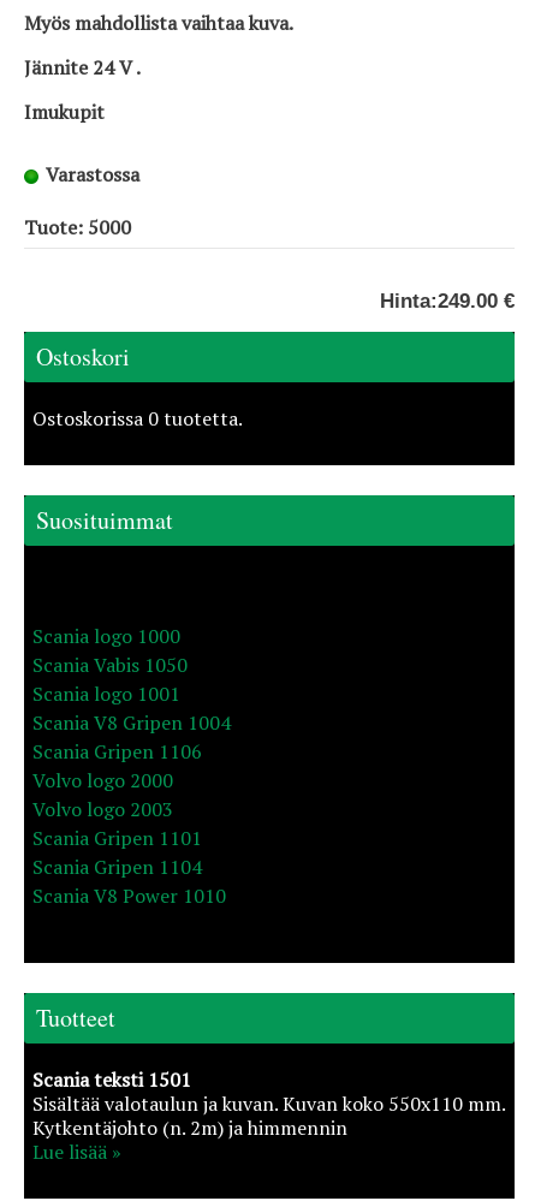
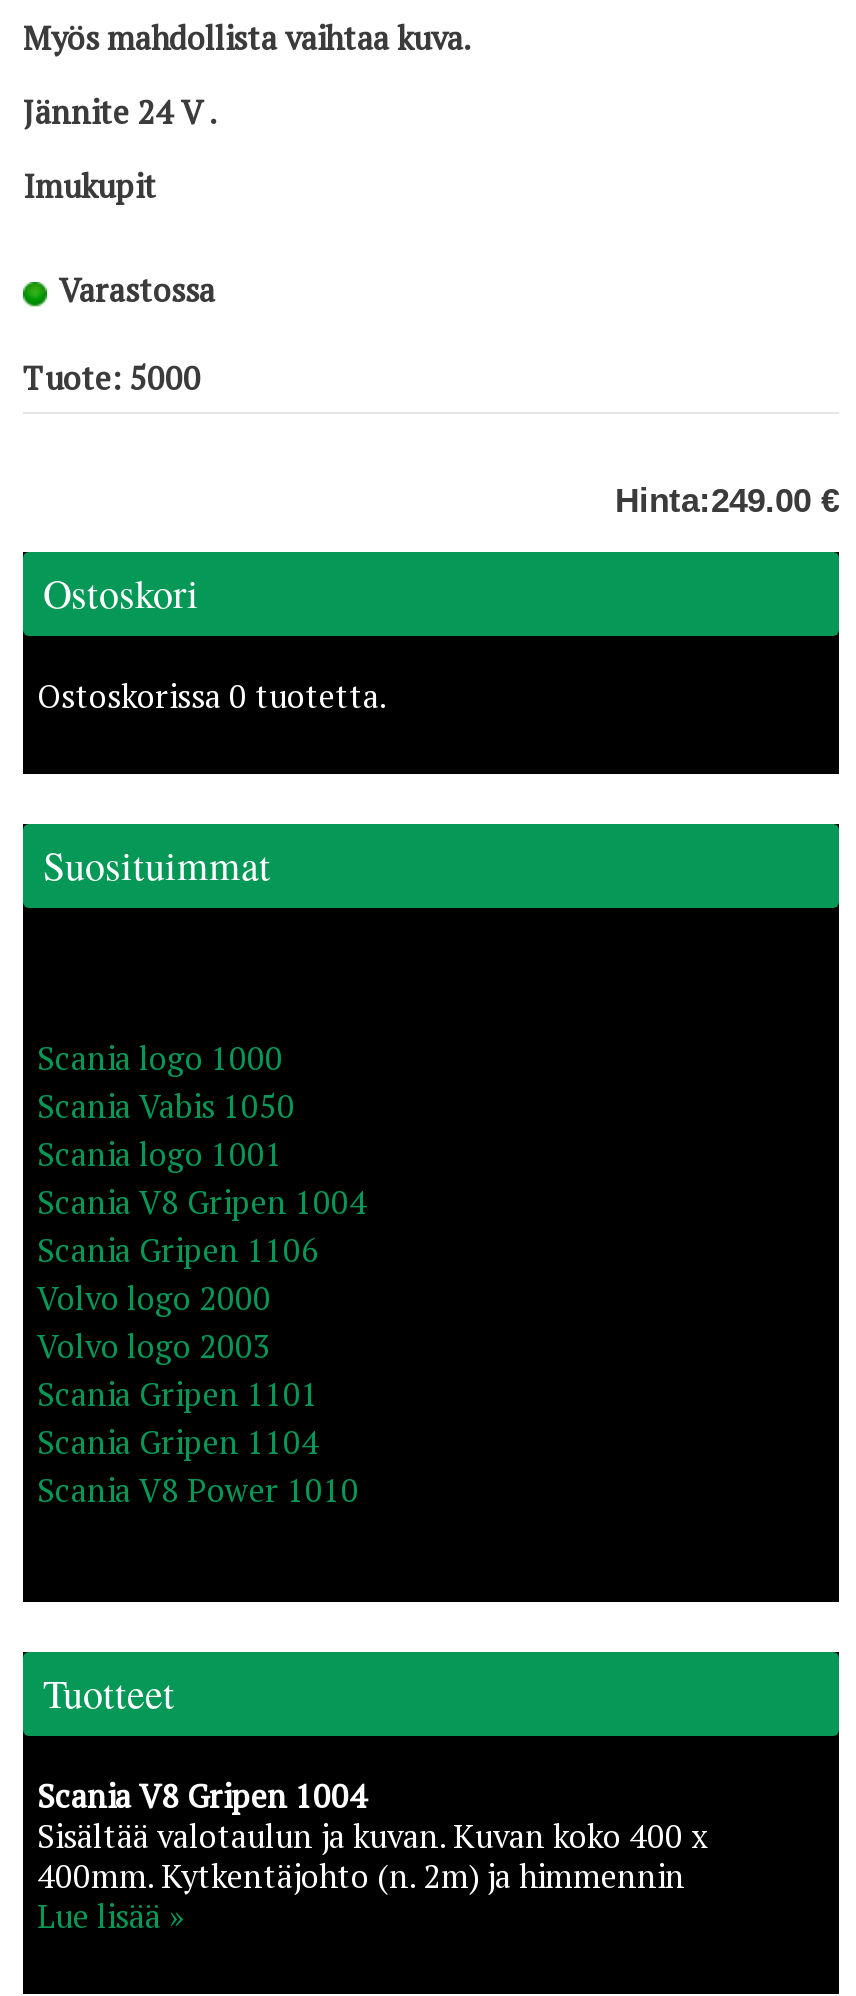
[32,1066,505,1141] Scania teksti 1501 | Sisältää valotaulun ja kuvan. Kuvan koko 550x110 mm. | Kytkentäjohto (n. 2m) ja himmennin -> [37,1774,707,1898] Scania V8 Gripen 1004 | Sisältää valotaulun ja kuvan. Kuvan koko 400 x | 400mm. Kytkentäjohto (n. 2m) ja himmennin

